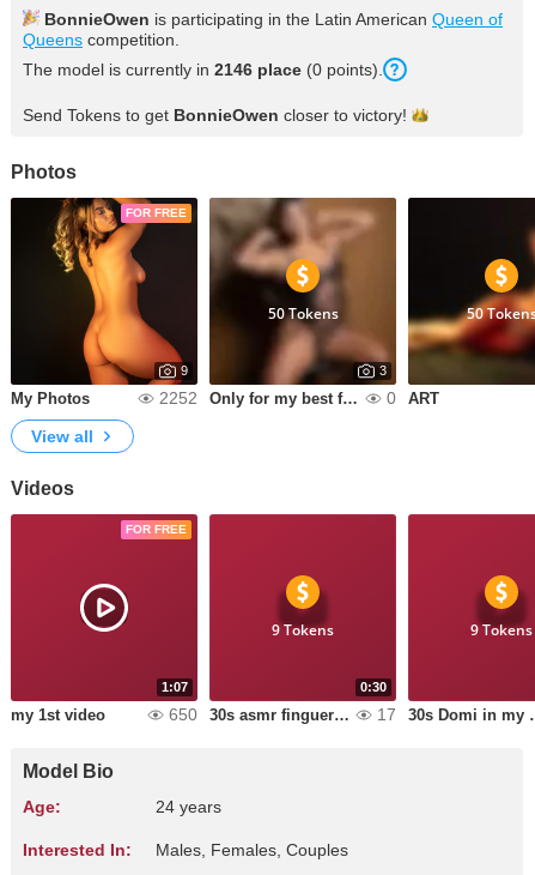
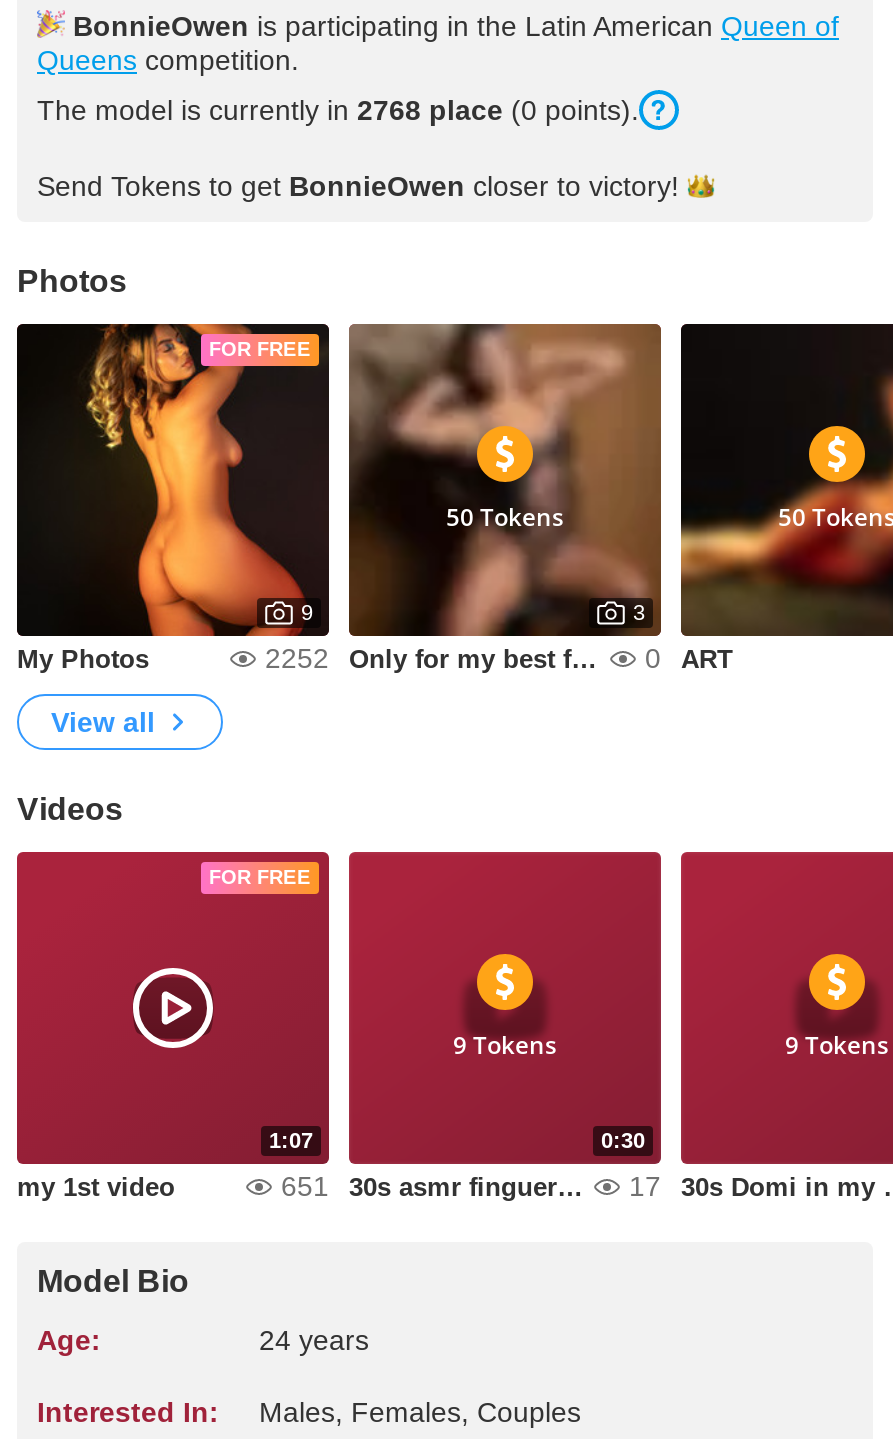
[23,60,383,79] The model is currently in 2146 place (0 points). -> [37,94,639,126] The model is currently in 2768 place (0 points).
[169,705,197,724] 650 -> [281,1170,329,1202] 651

